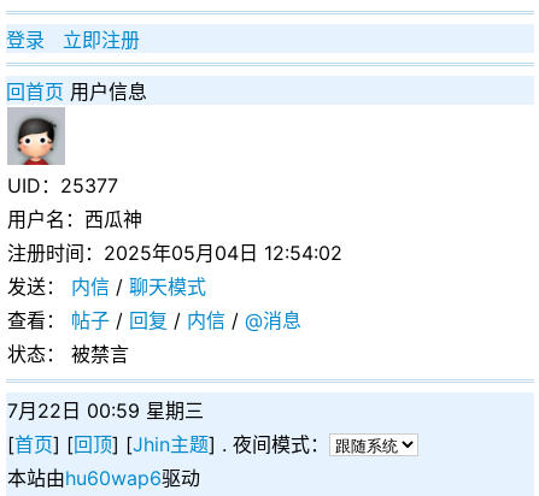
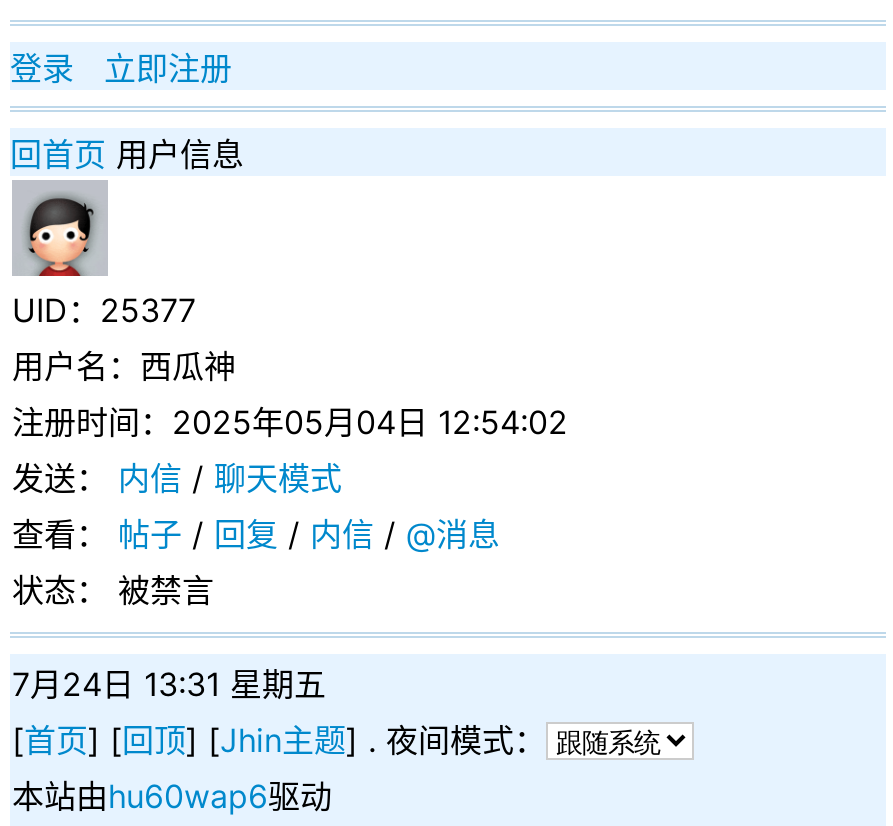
[7,398,204,423] 7月22日 00:59 星期三 -> [12,664,326,704] 7月24日 13:31 星期五

